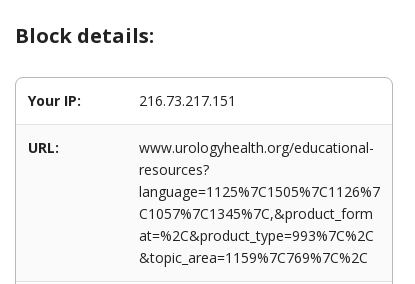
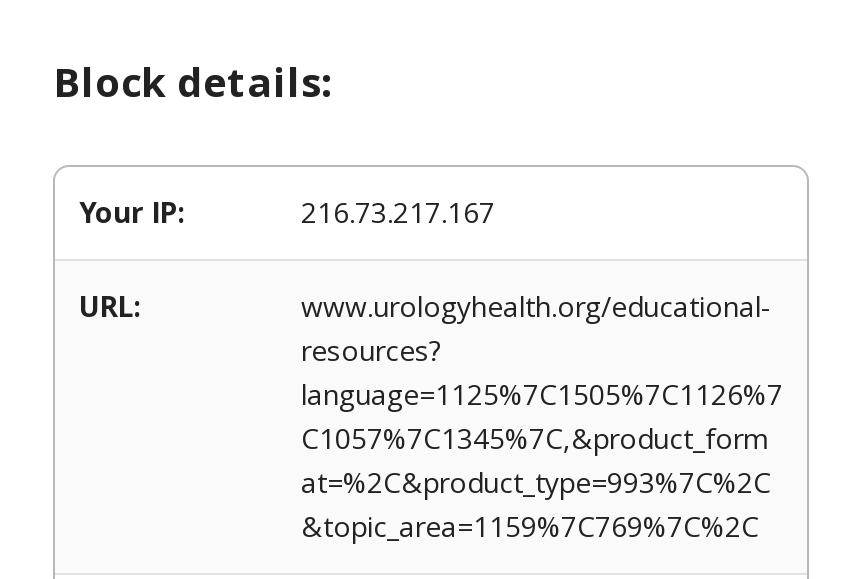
[139,91,236,110] 216.73.217.151 -> [301,193,495,231] 216.73.217.167

